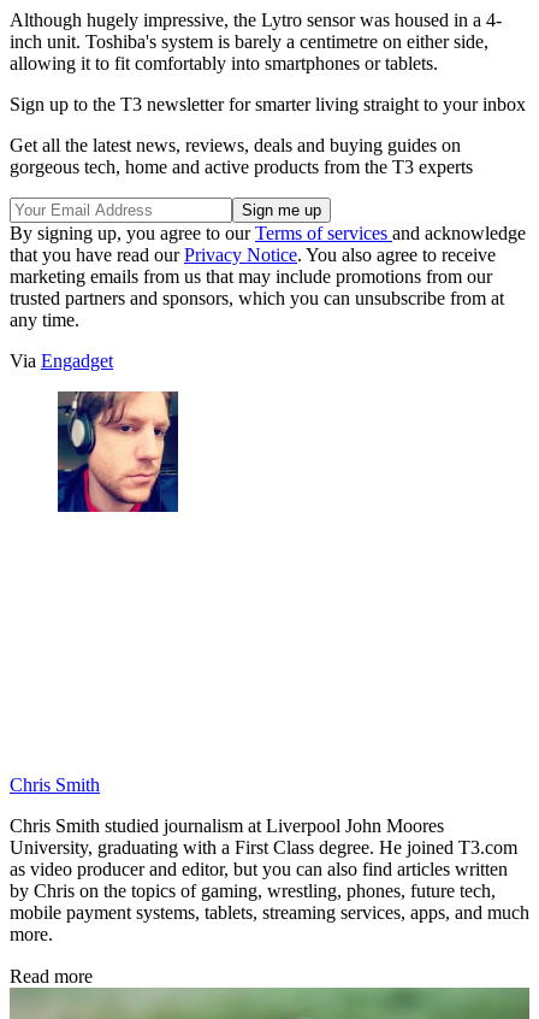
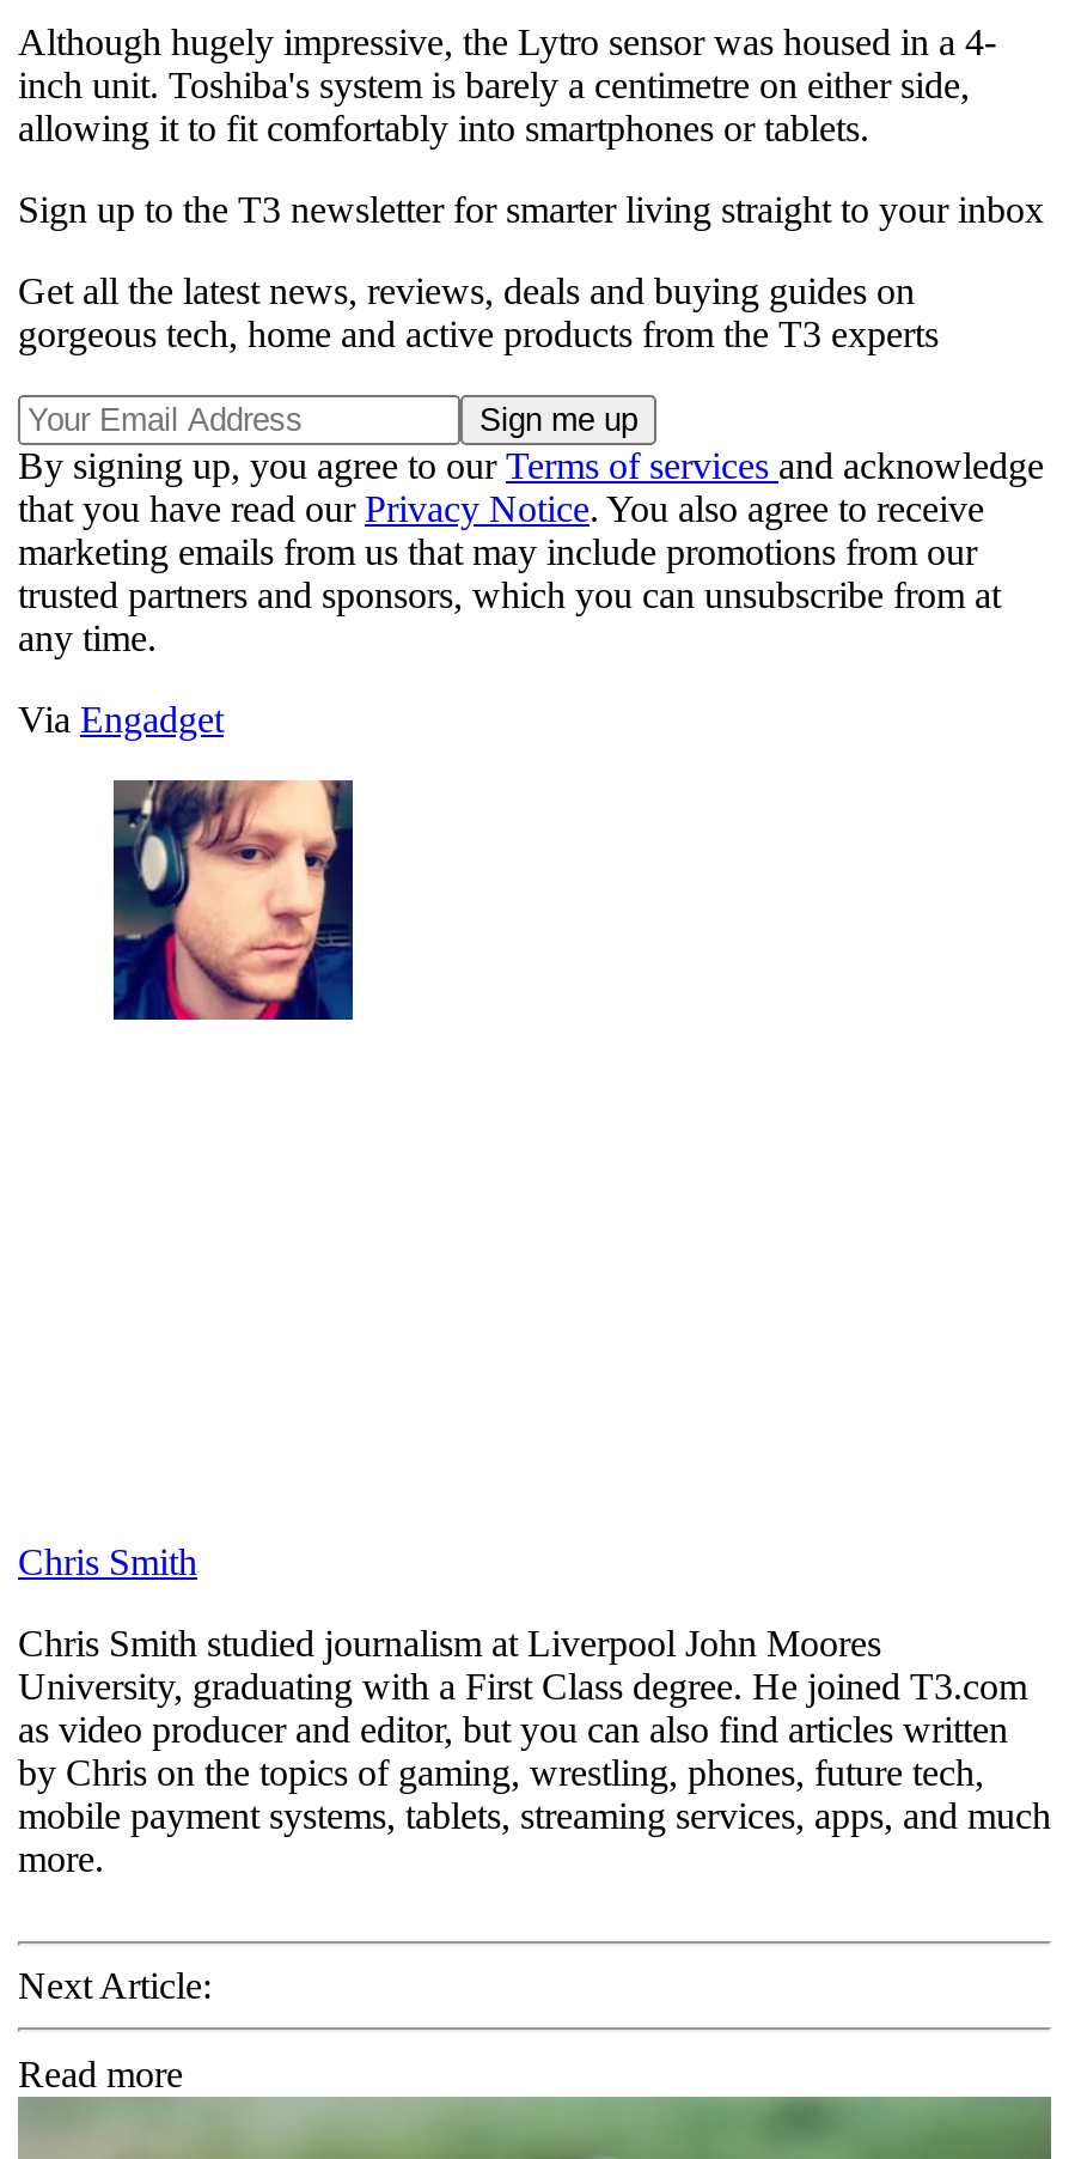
none -> [18,1966,212,2006] Next Article:

